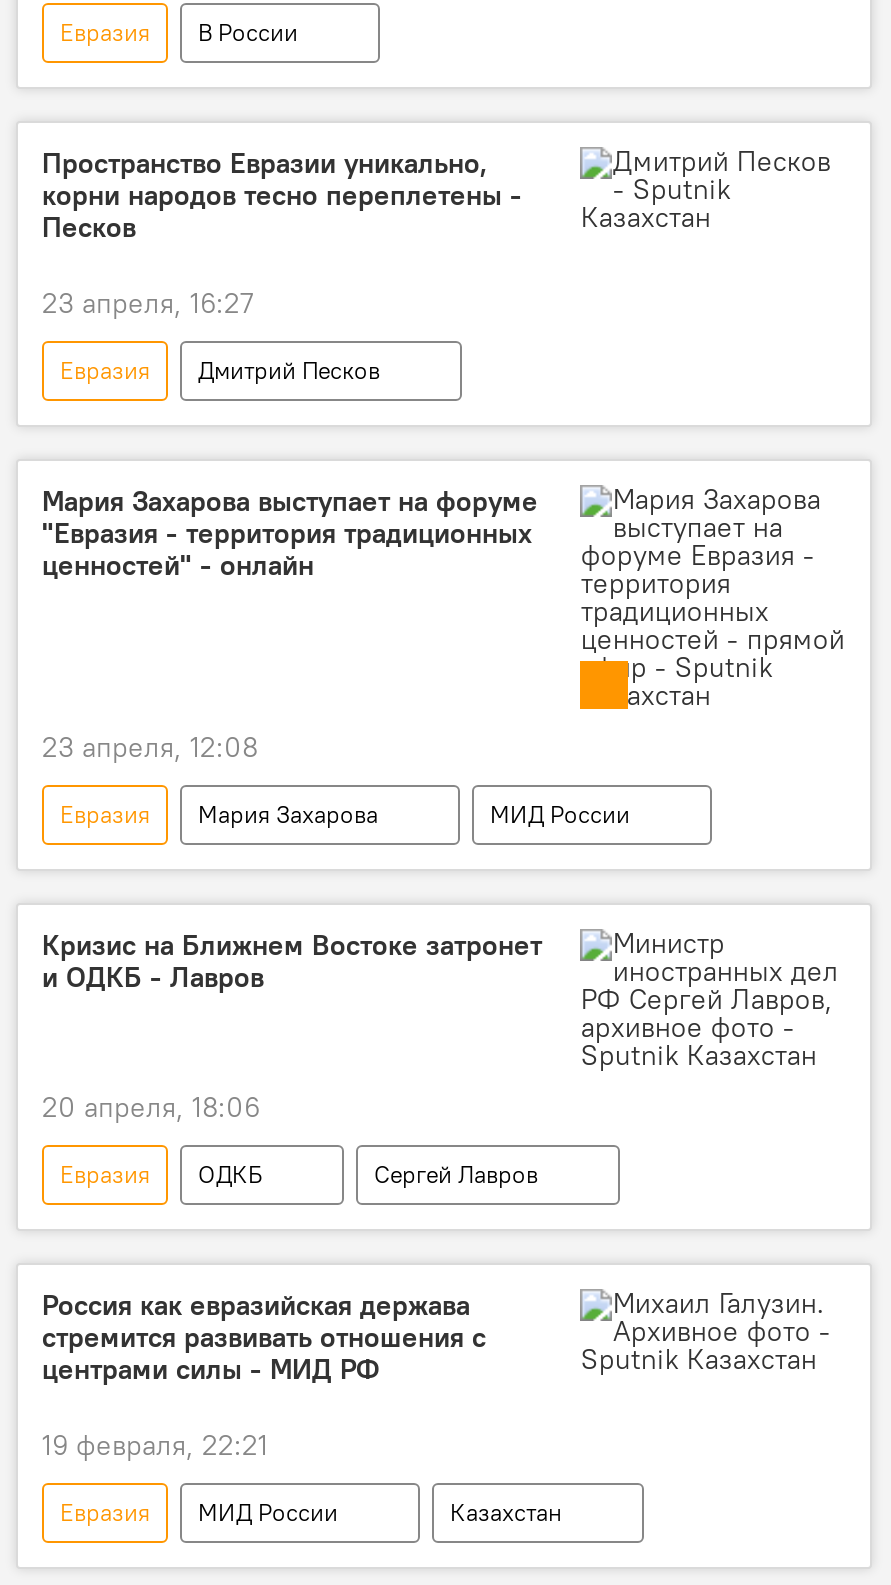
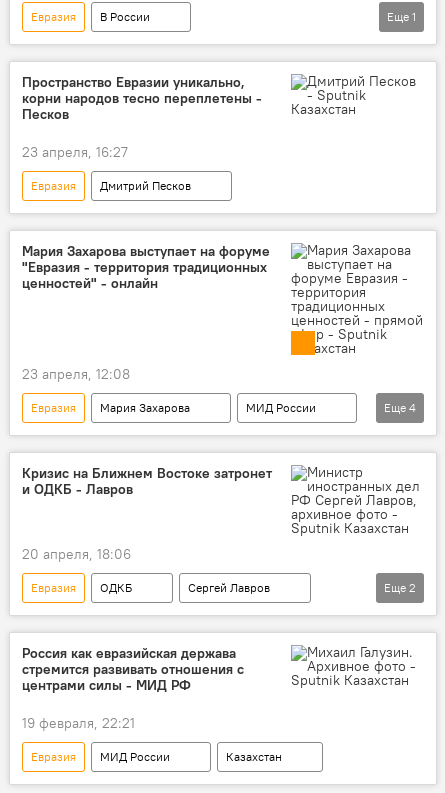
none -> [387,9,416,24] Еще 1
none -> [384,400,416,415] Еще 4
none -> [384,580,416,595] Еще 2

